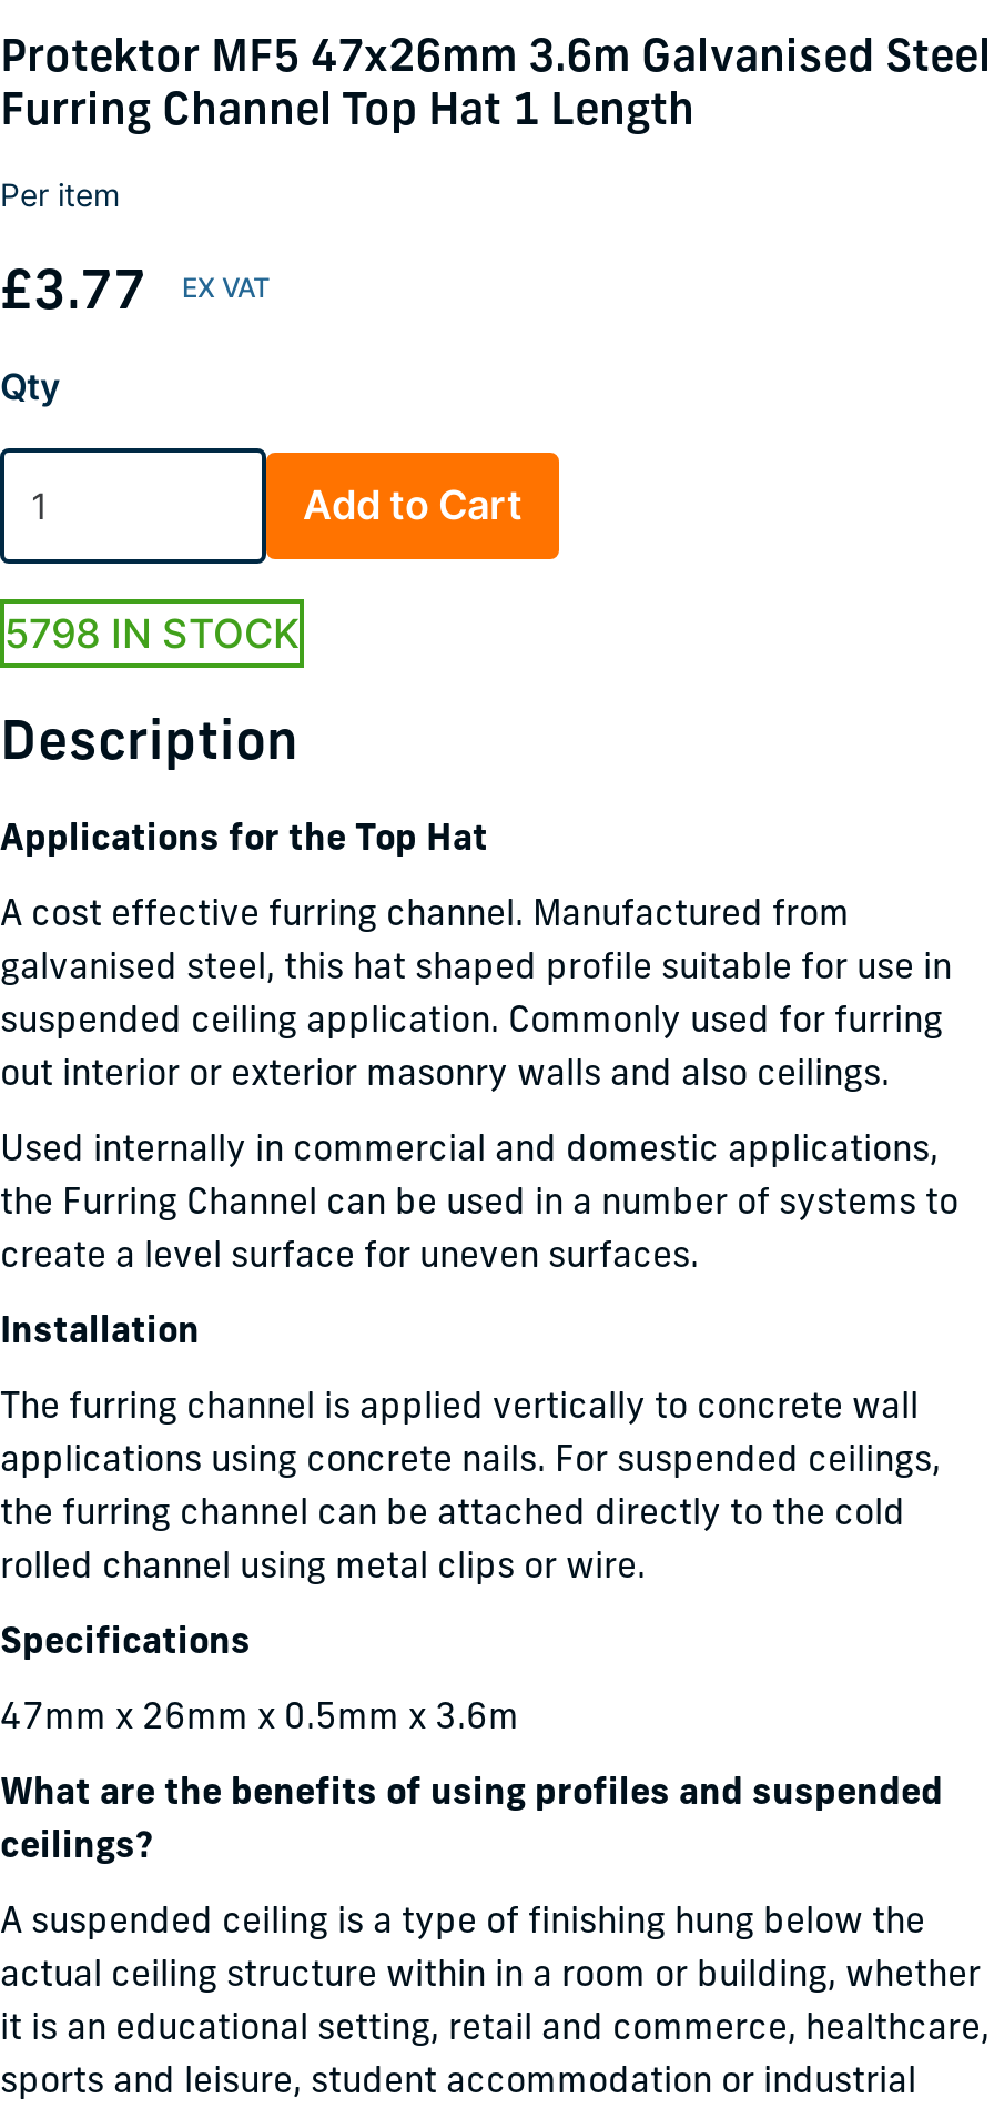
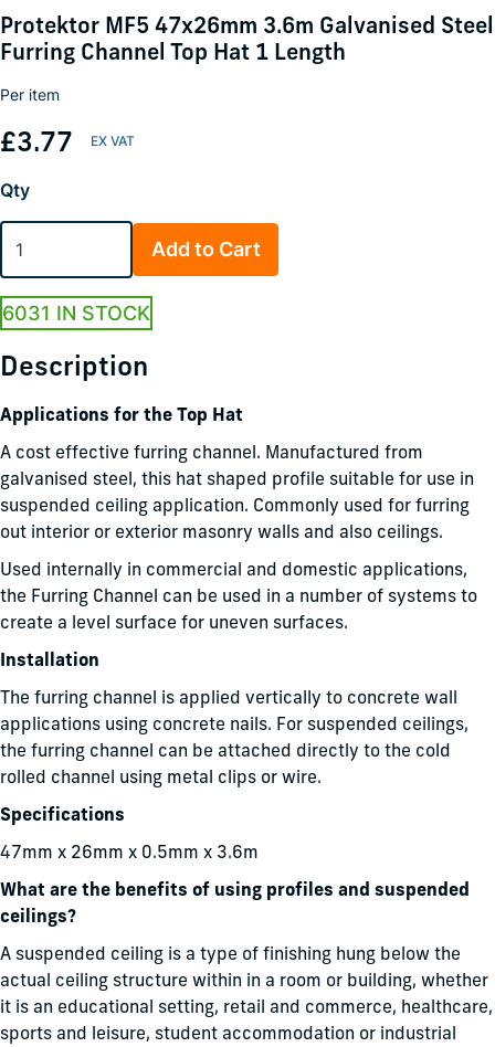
[4,603,300,661] 5798 IN STOCK -> [2,298,150,327] 6031 IN STOCK

